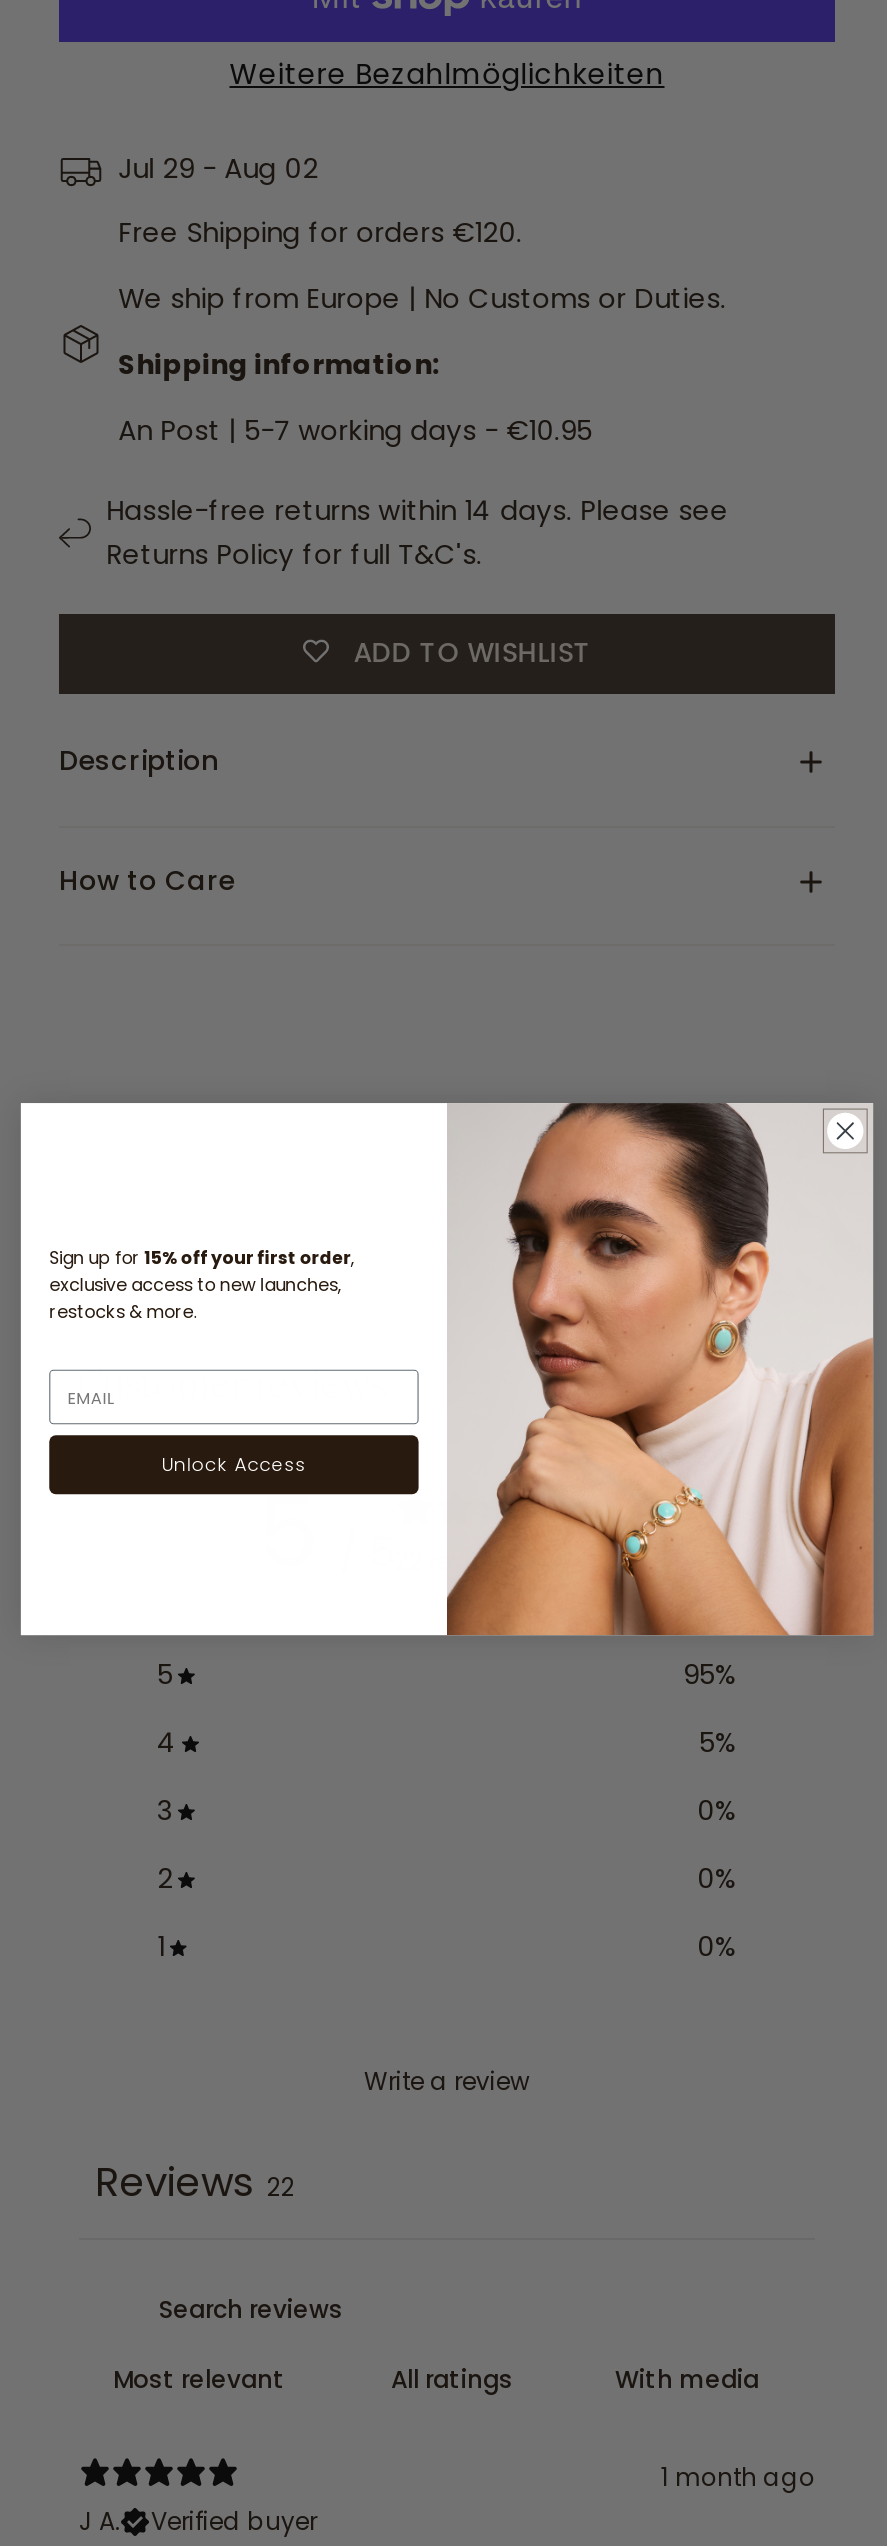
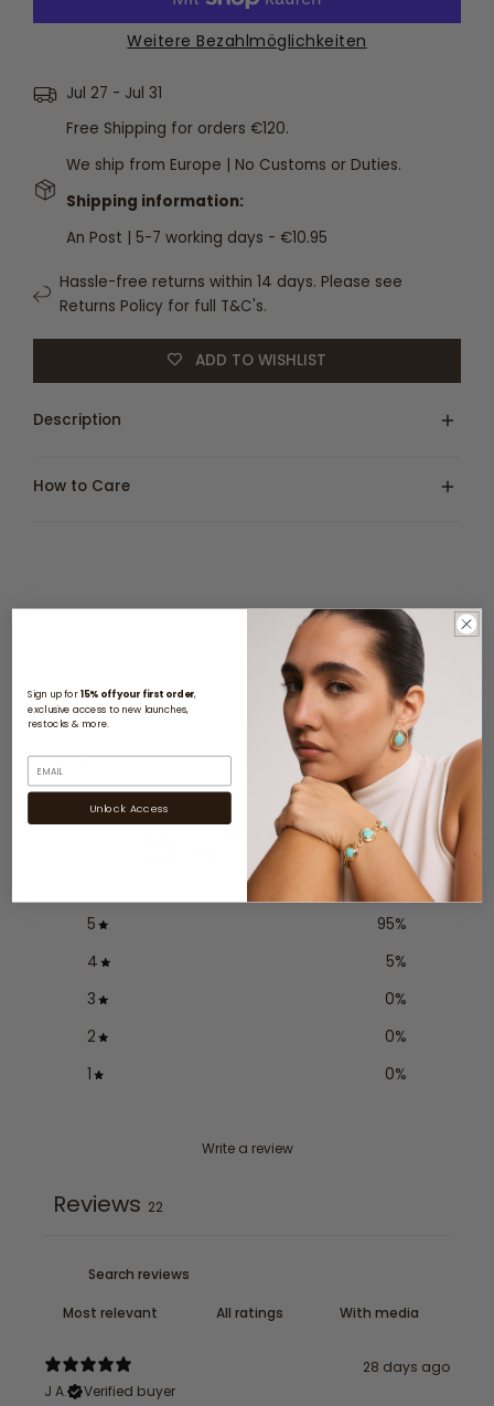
[118,150,318,188] Jul 29 - Aug 02 -> [66,83,162,104] Jul 27 - Jul 31
[661,2461,815,2495] 1 month ago -> [363,1358,450,1377] 28 days ago

